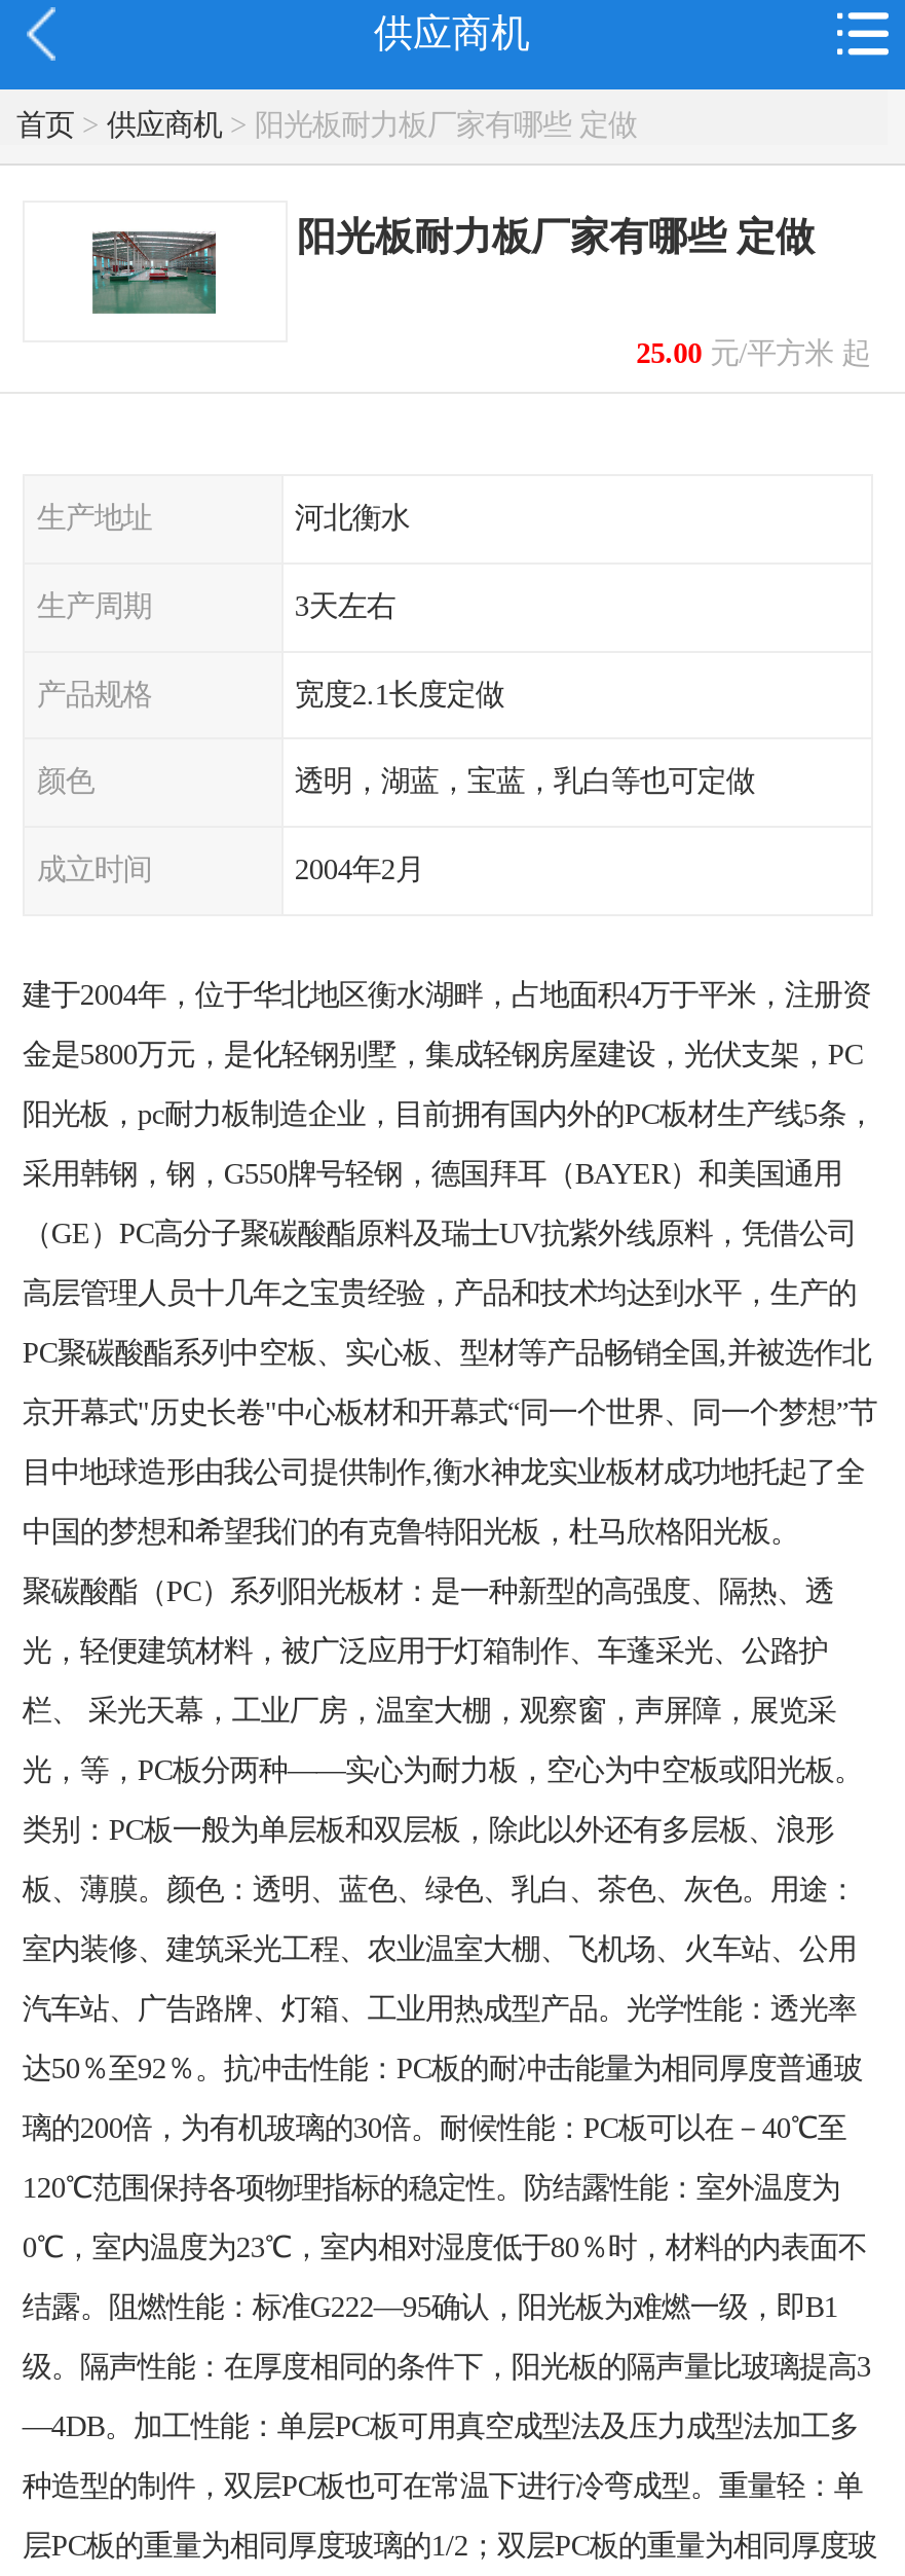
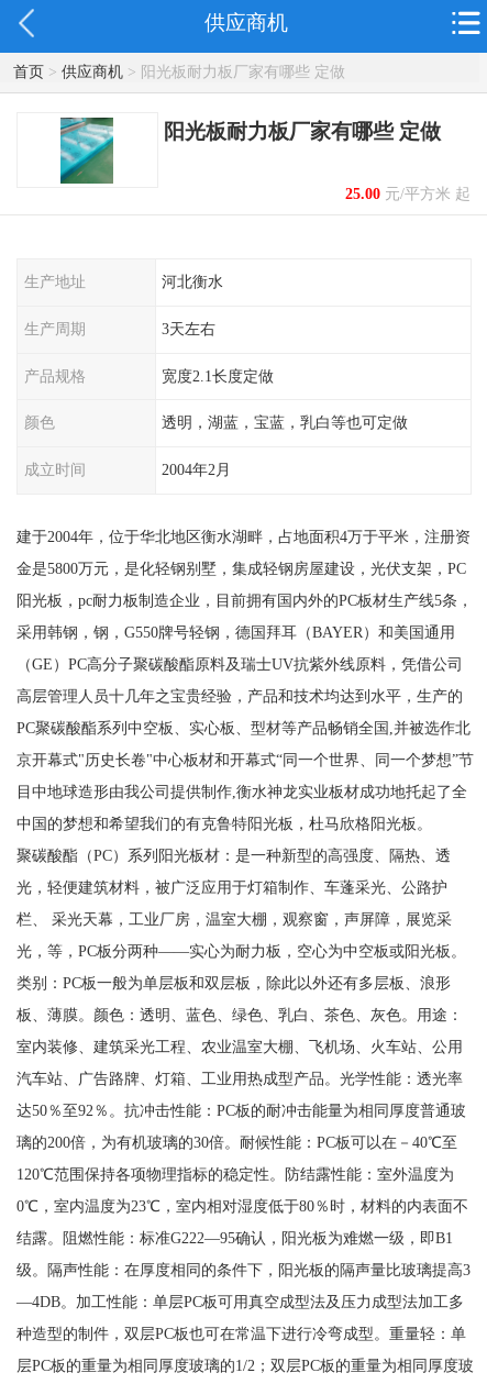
[90,211,218,334] [image] -> [54,117,120,185] [image]

